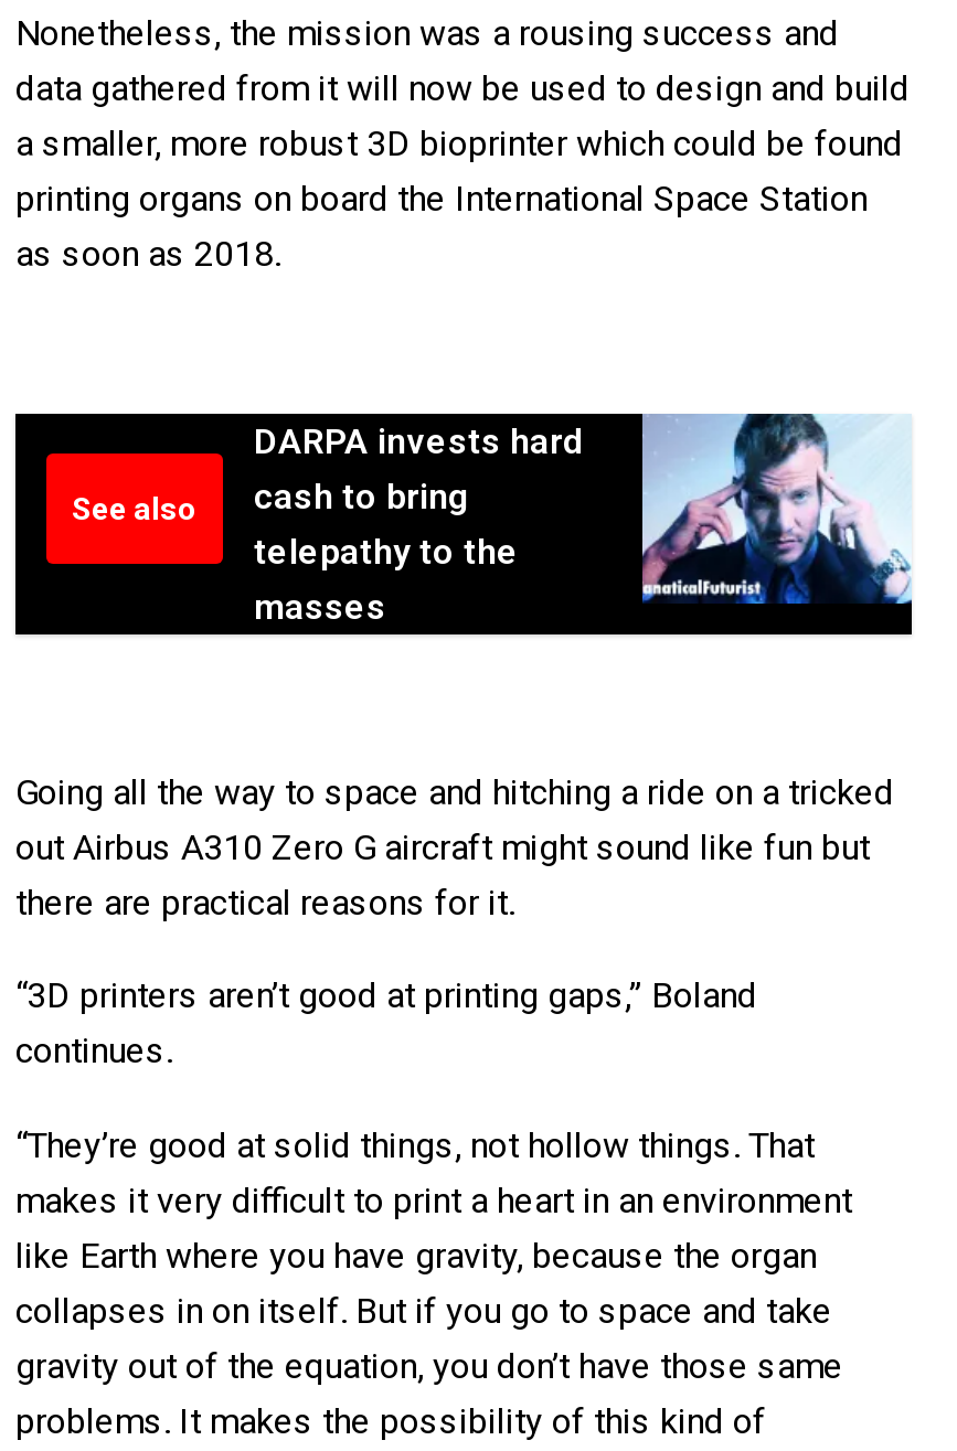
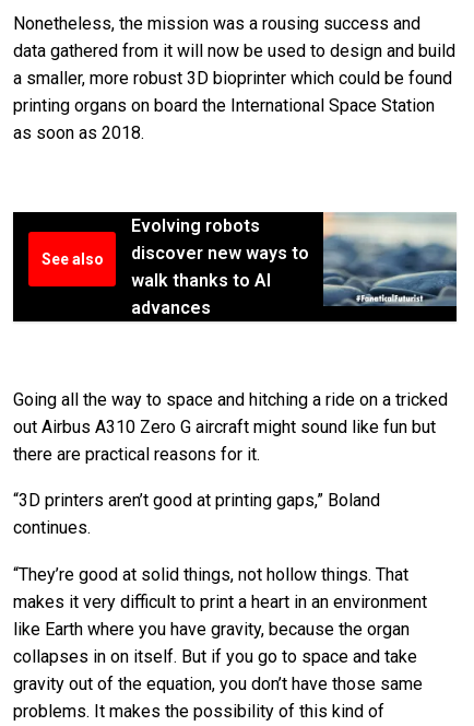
[254,412,912,628] [image] | DARPA invests hard | cash to bring | telepathy to the | masses -> [131,212,458,318] [image] | Evolving robots | discover new ways to | walk thanks to AI | advances

